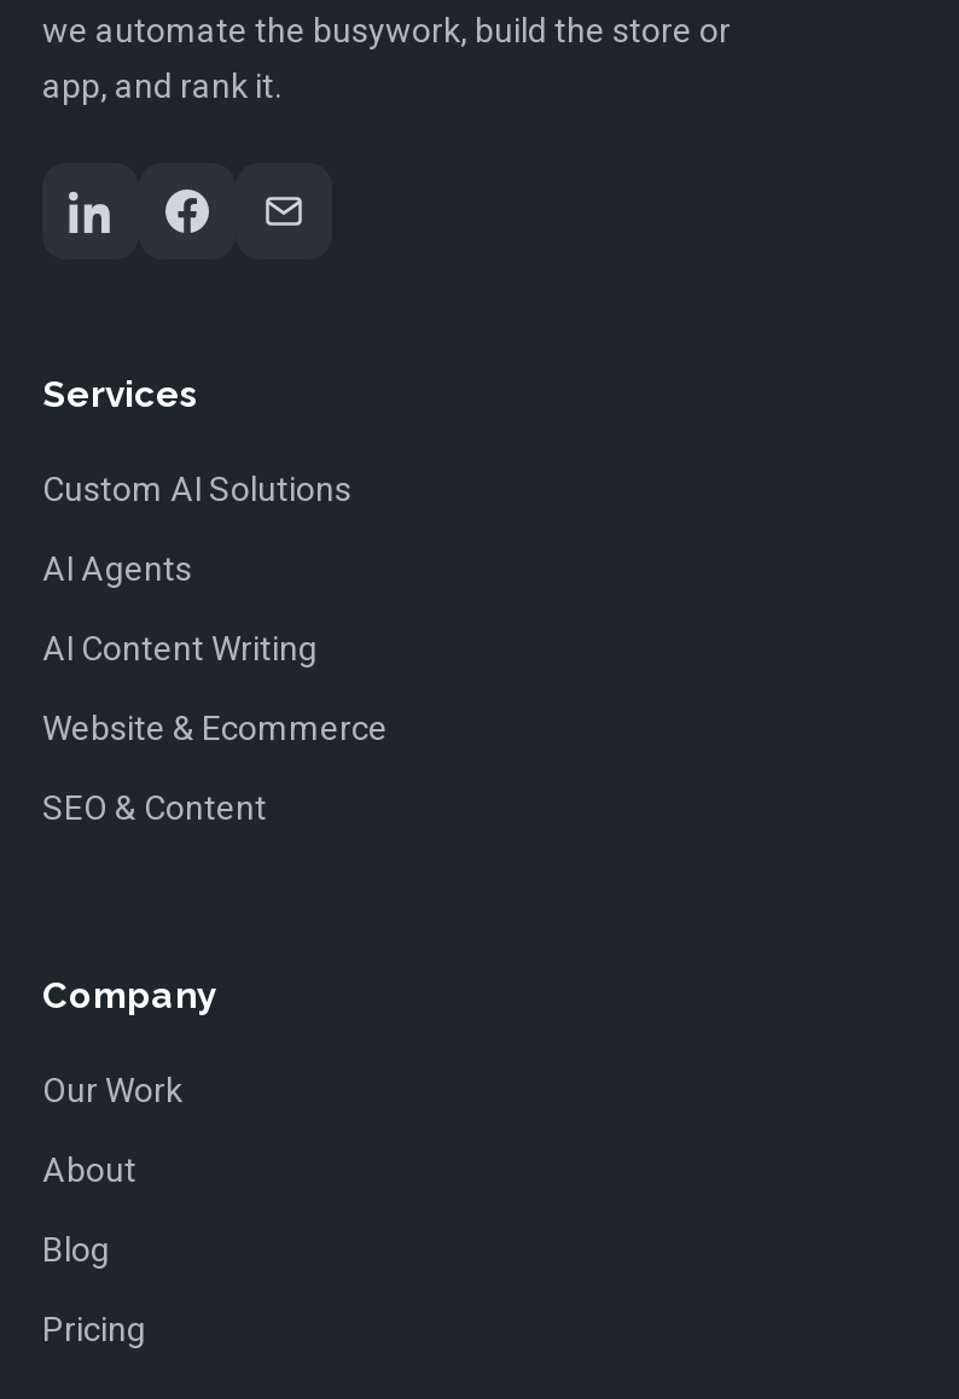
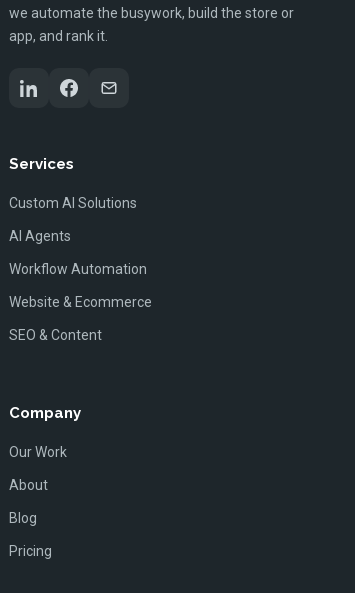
[42,629,318,668] AI Content Writing -> [9,261,147,277] Workflow Automation

